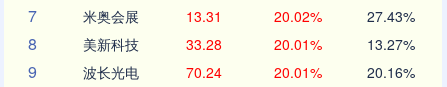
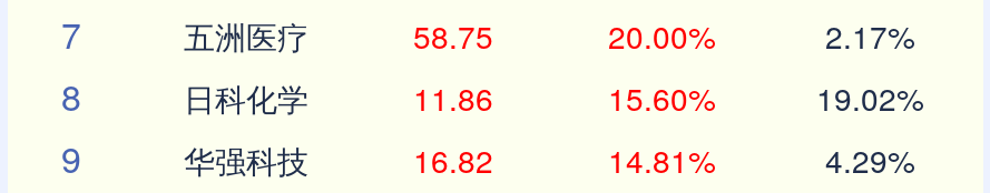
[83,6,415,26] 米奥会展 | 13.31 | 20.02% | 27.43% -> [184,13,914,58] 五洲医疗 | 58.75 | 20.00% | 2.17%
[83,34,415,54] 美新科技 | 33.28 | 20.01% | 13.27% -> [184,75,923,120] 日科化学 | 11.86 | 15.60% | 19.02%
[83,62,415,82] 波长光电 | 70.24 | 20.01% | 20.16% -> [184,138,914,182] 华强科技 | 16.82 | 14.81% | 4.29%

